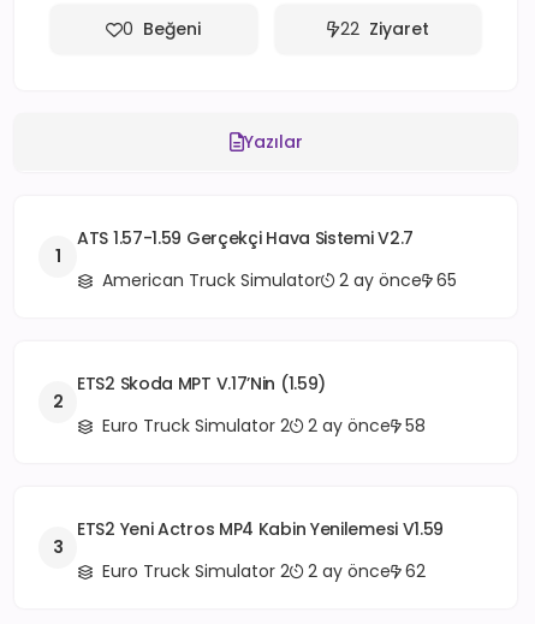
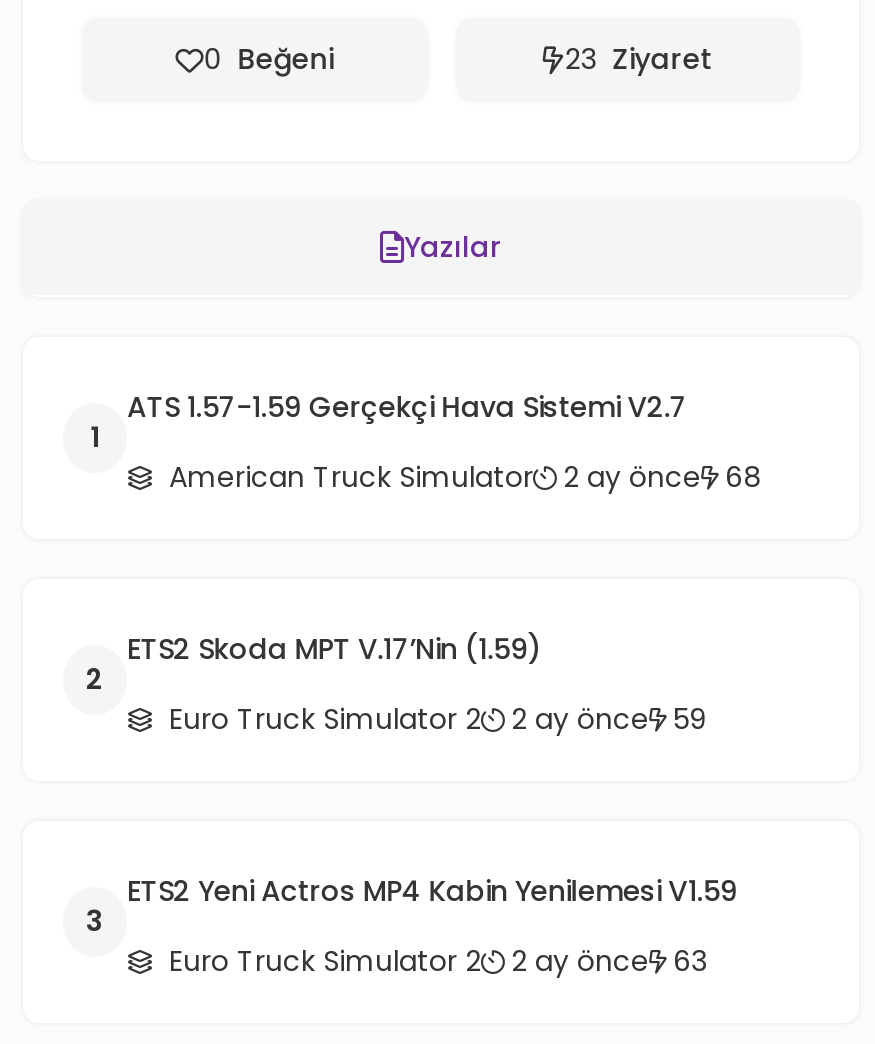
[340,17,429,41] 22 Ziyaret -> [565,39,713,79] 23 Ziyaret
[97,268,457,292] American Truck Simulator 2 ay önce 65 -> [161,457,761,497] American Truck Simulator 2 ay önce 68
[97,414,426,438] Euro Truck Simulator 2 2 ay önce 58 -> [161,699,707,739] Euro Truck Simulator 2 2 ay önce 59
[97,559,426,583] Euro Truck Simulator 2 2 ay önce 62 -> [161,941,707,981] Euro Truck Simulator 2 2 ay önce 63

